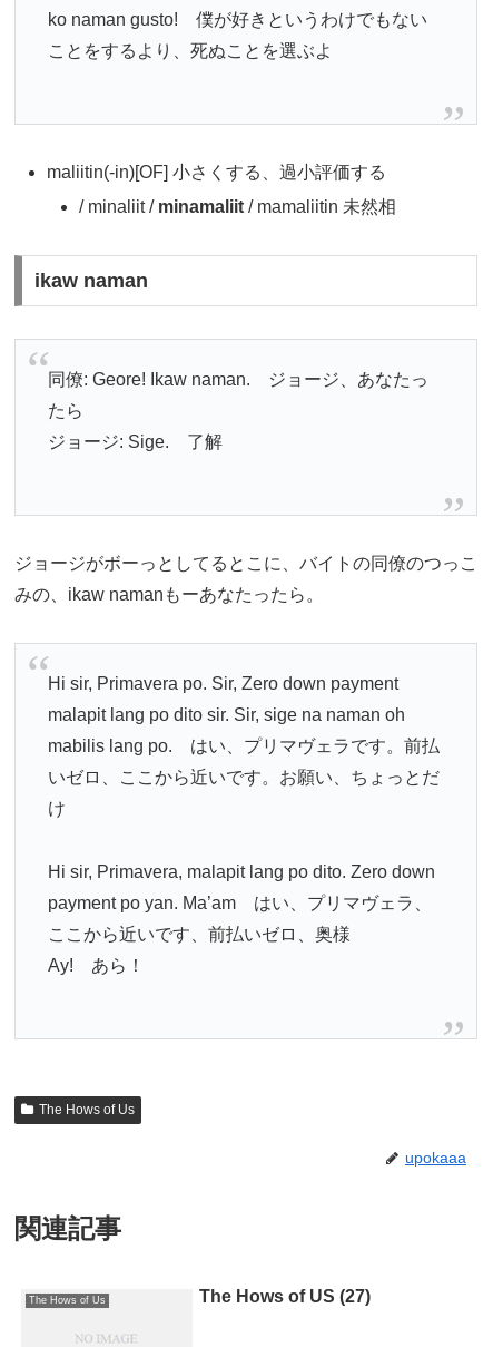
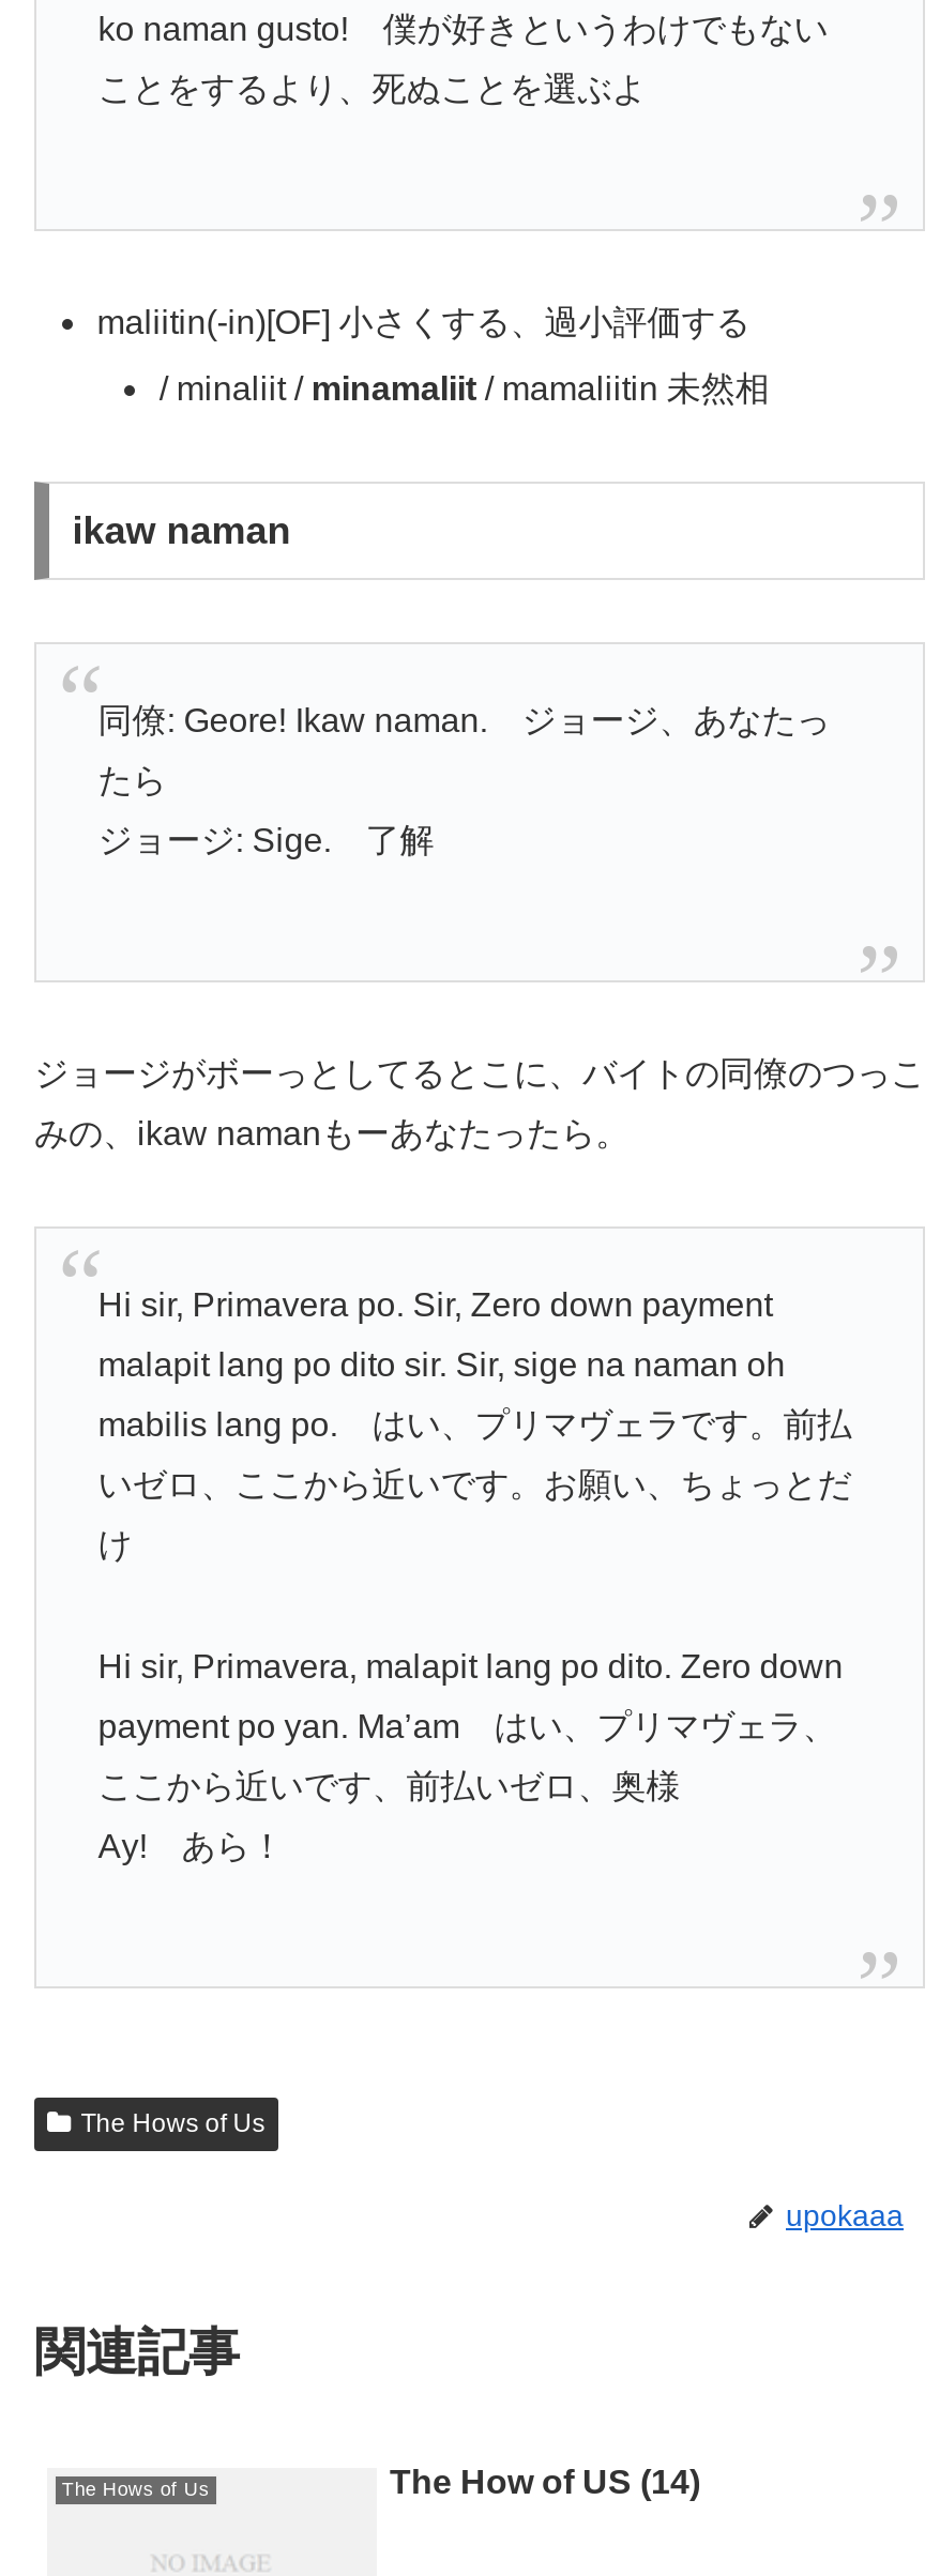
[199,1287,371,1306] The Hows of US (27) -> [390,2464,700,2500] The How of US (14)

